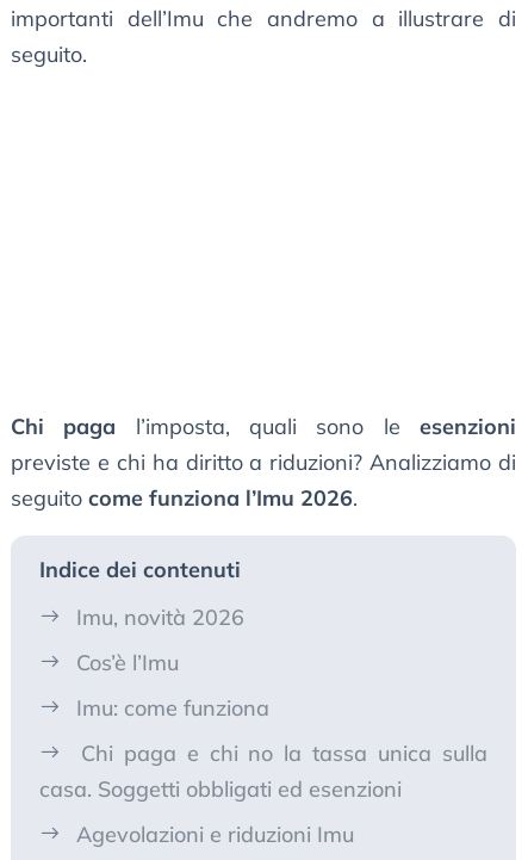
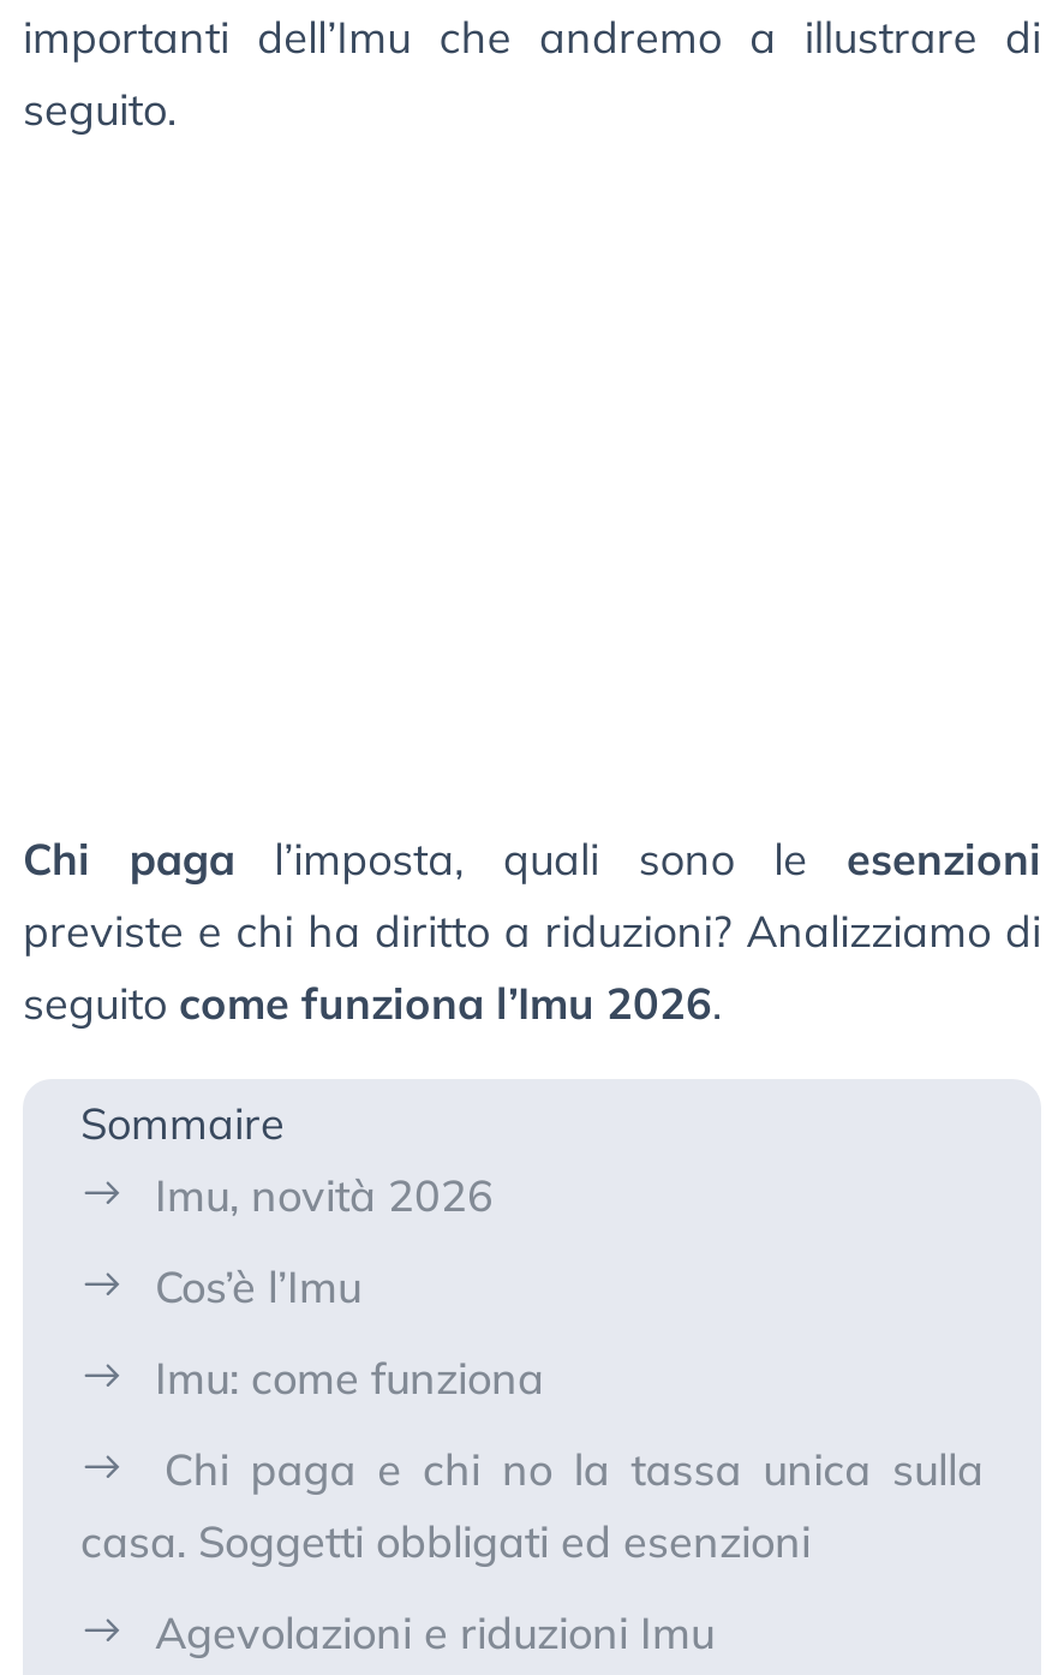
[39,556,241,583] Indice dei contenuti -> [80,1096,285,1151] Sommaire

